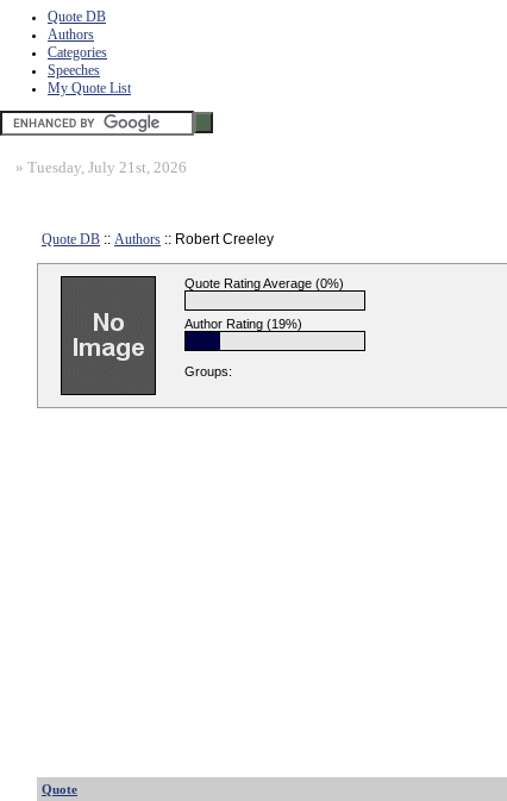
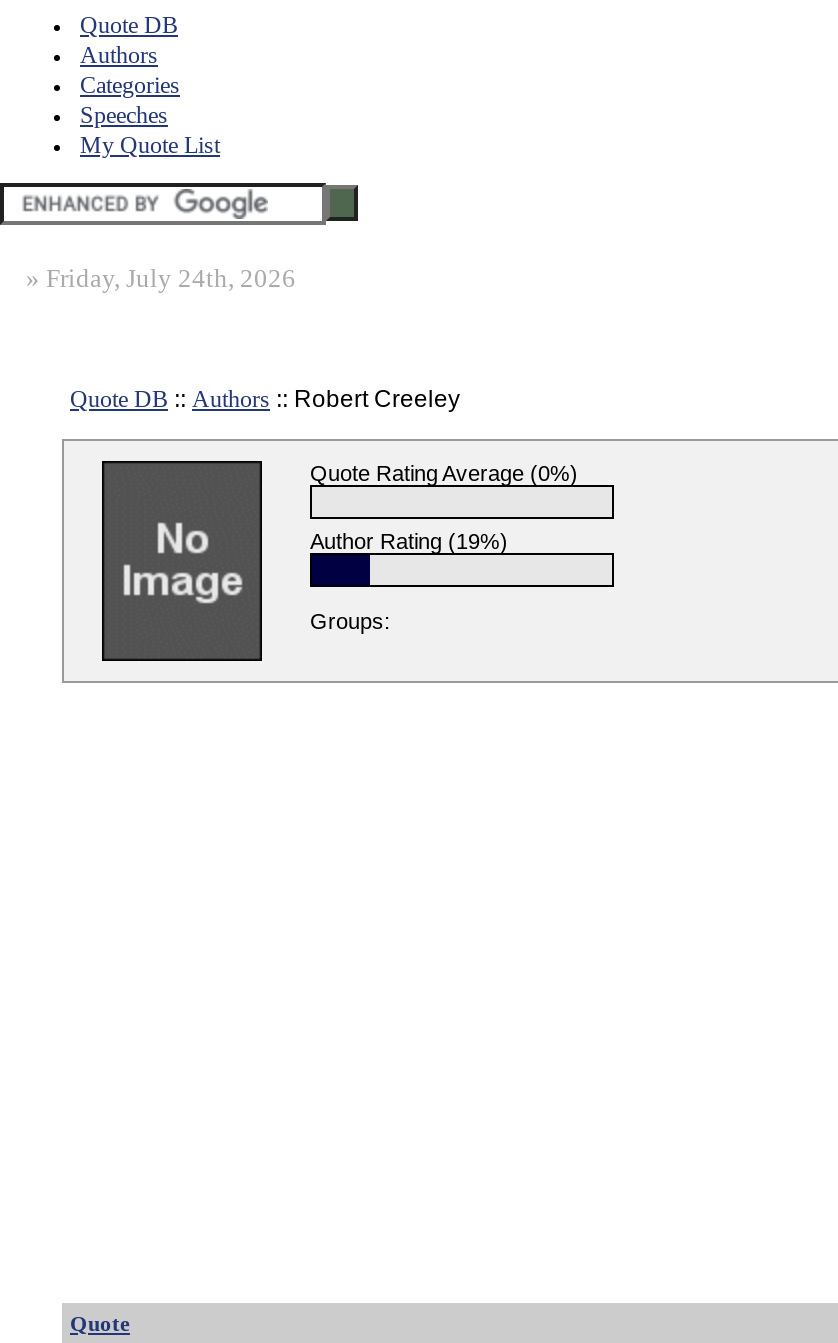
[15,158,187,176] » Tuesday, July 21st, 2026 -> [26,263,296,293] » Friday, July 24th, 2026

